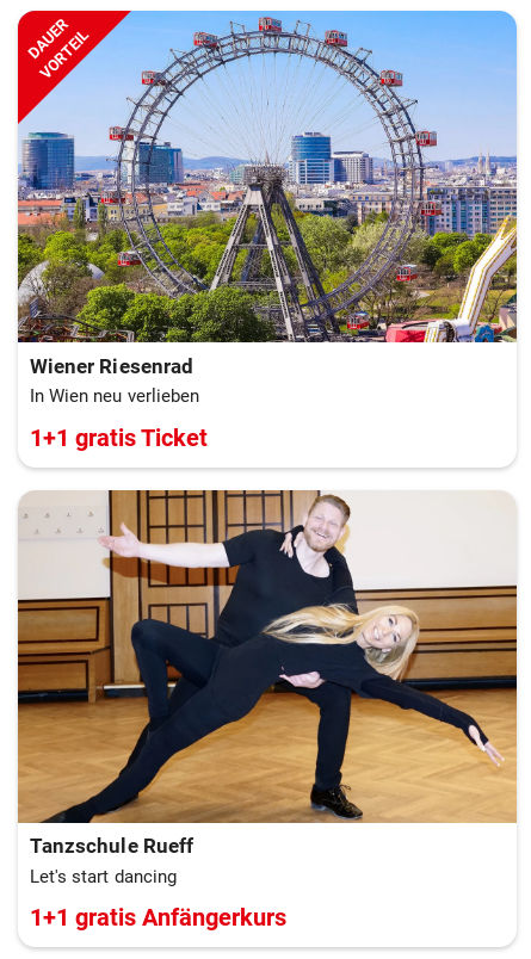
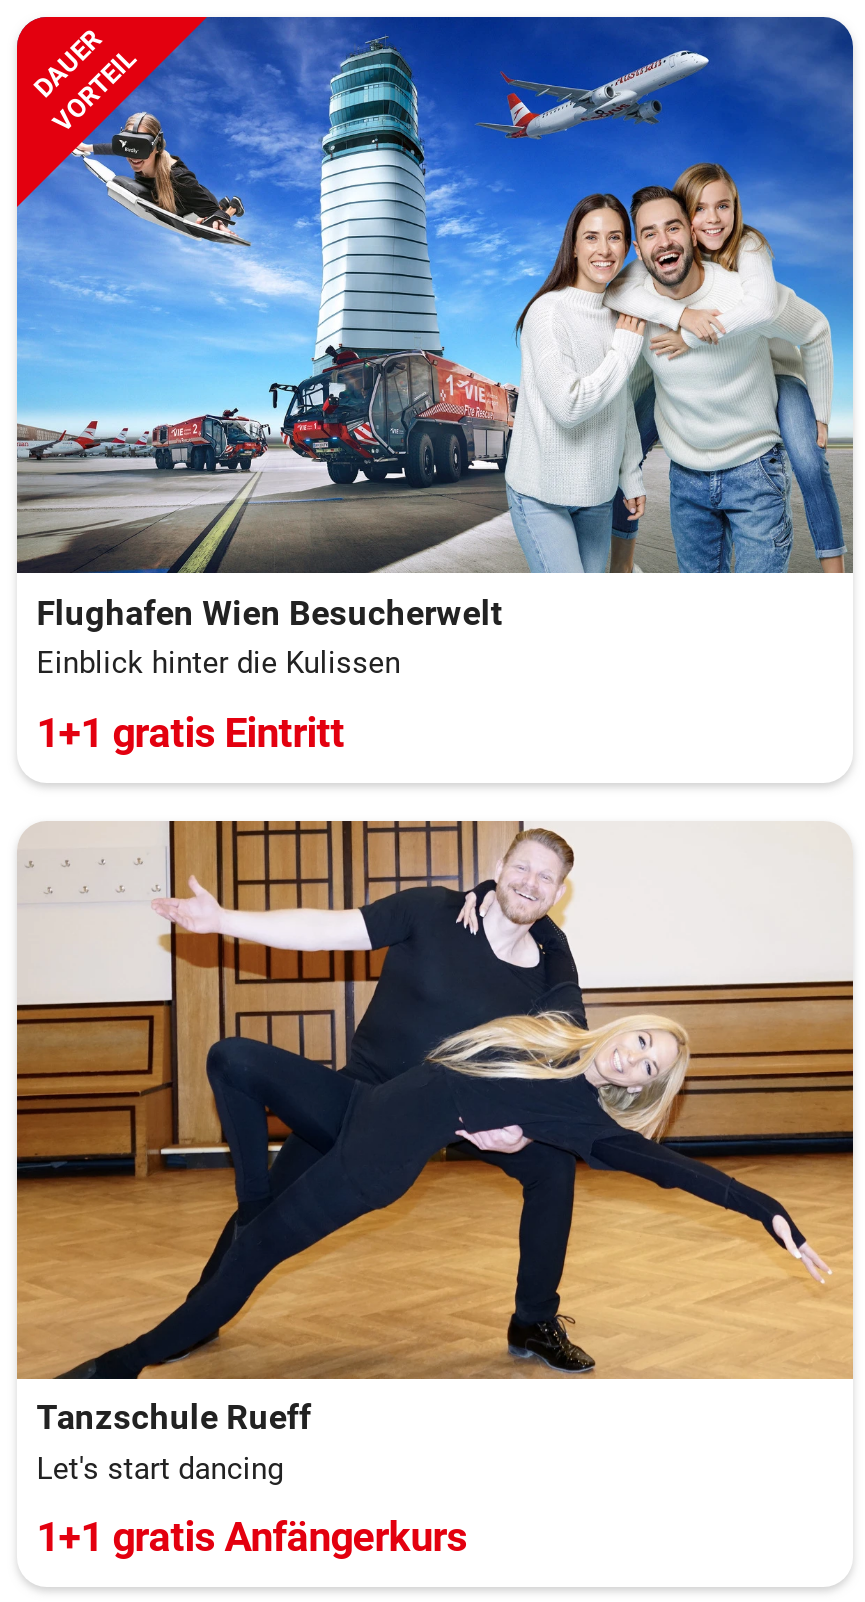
[17,10,518,407] [image] | Wiener Riesenrad | In Wien neu verlieben -> [15,15,855,681] [image] | Flughafen Wien Besucherwelt | Einblick hinter die Kulissen
[30,423,207,452] 1+1 gratis Ticket -> [37,709,345,757] 1+1 gratis Eintritt

